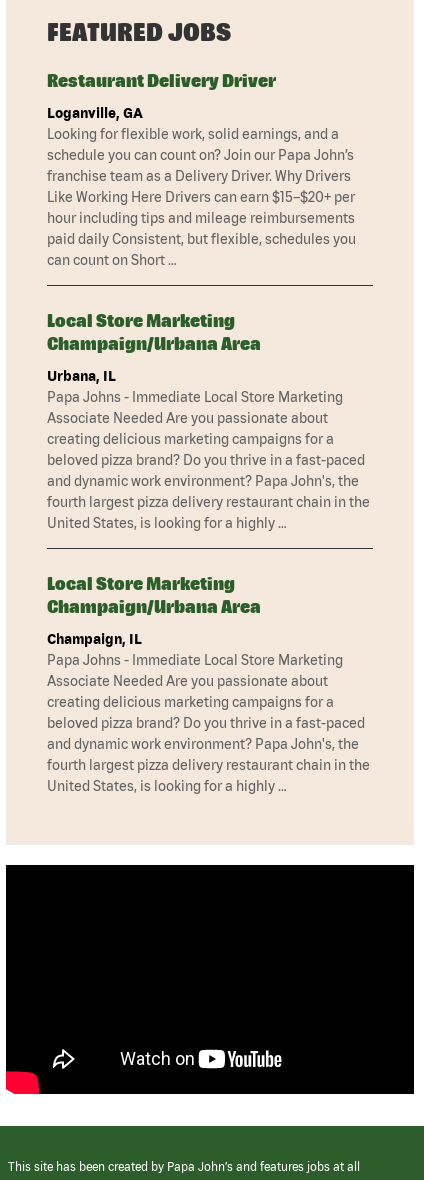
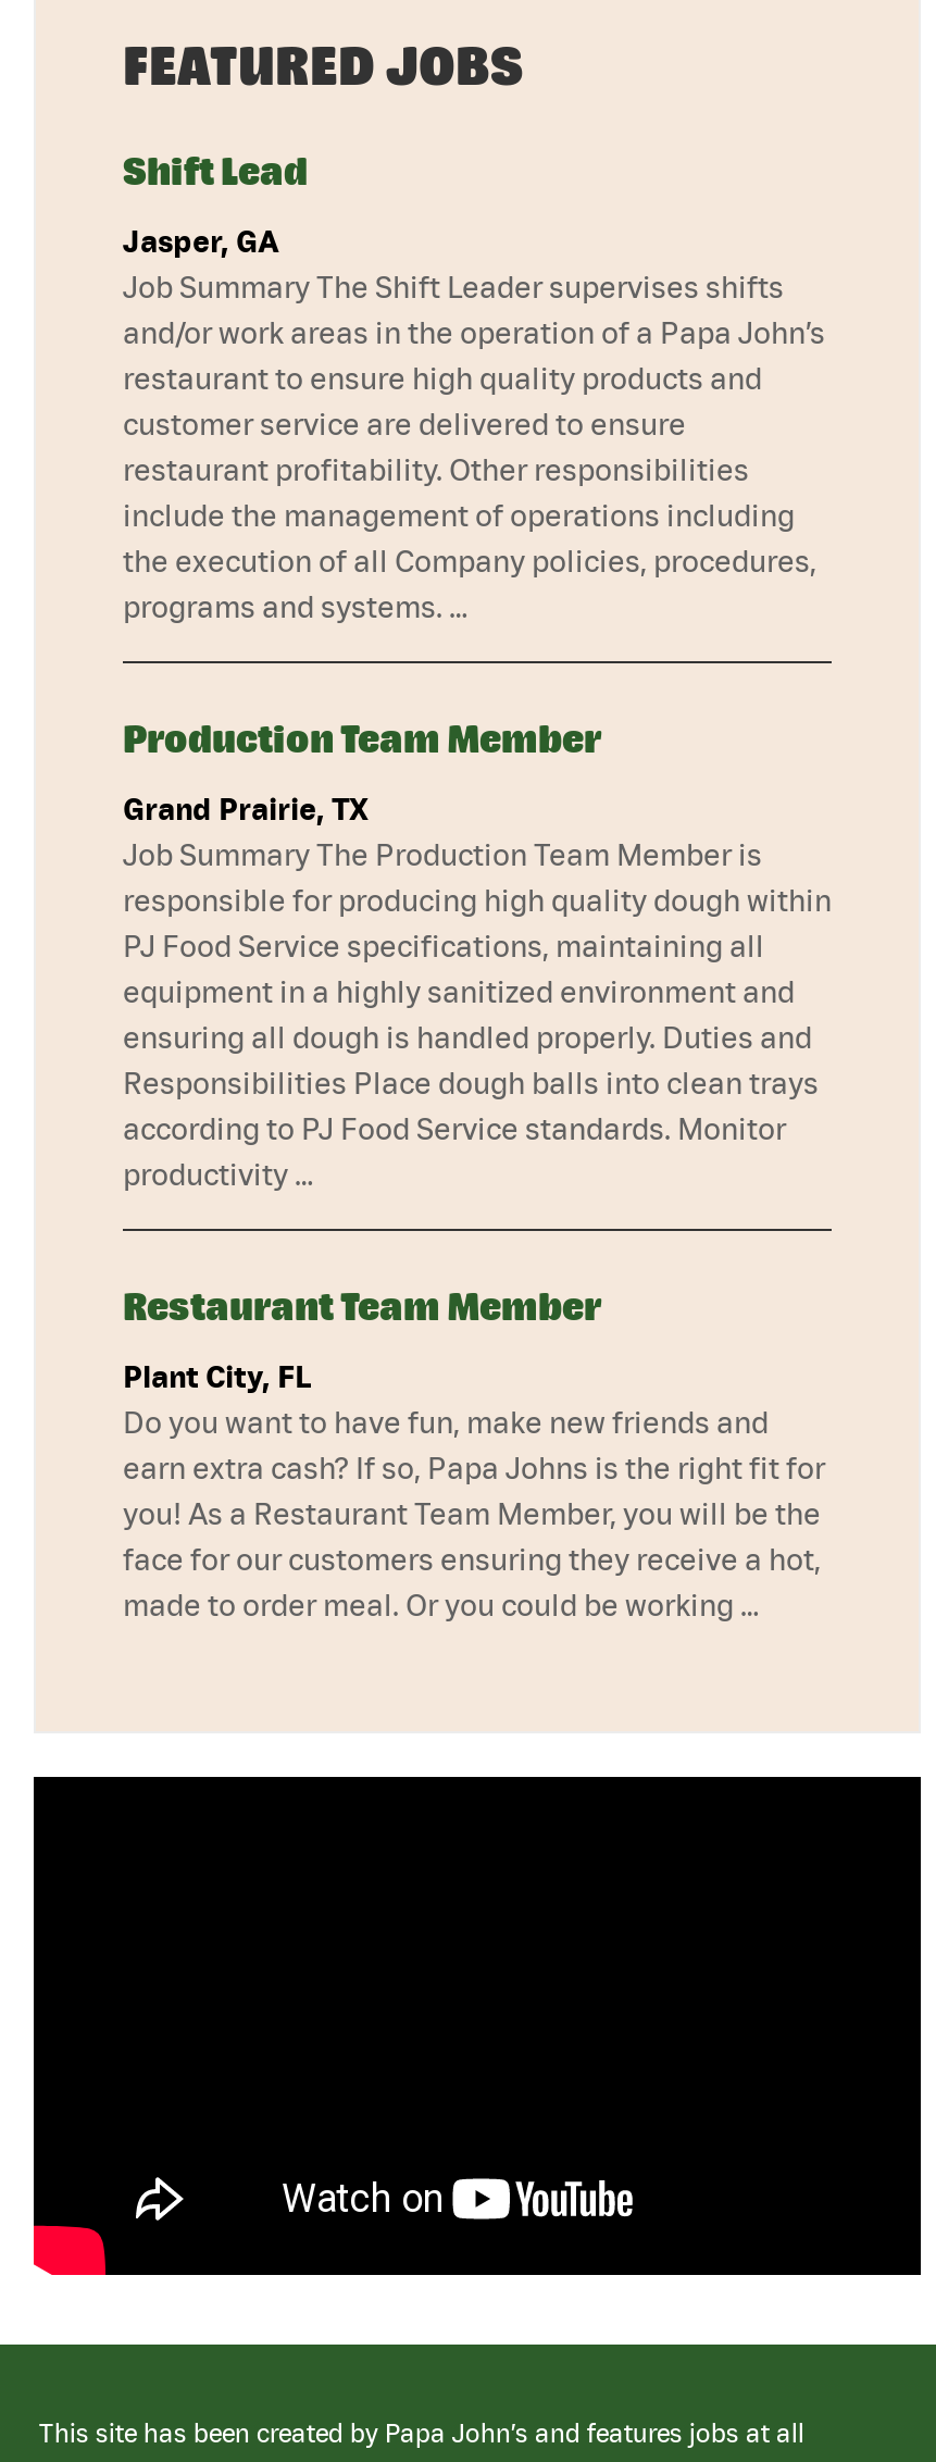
[47,70,276,91] Restaurant Delivery Driver -> [123,147,308,193] Shift Lead
[47,105,356,268] Loganville, GA | Looking for flexible work, solid earnings, and a | schedule you can count on? Join our Papa John’s | franchise team as a Delivery Driver. Why Drivers | Like Working Here Drivers can earn $15–$20+ per | hour including tips and mileage reimbursements | paid daily Consistent, but flexible, schedules you | can count on Short … -> [123,223,825,624] Jasper, GA | Job Summary The Shift Leader supervises shifts | and/or work areas in the operation of a Papa John’s | restaurant to ensure high quality products and | customer service are delivered to ensure | restaurant profitability. Other responsibilities | include the management of operations including | the execution of all Company policies, procedures, | programs and systems. …
[47,310,261,354] Local Store Marketing | Champaign/Urbana Area -> [123,715,601,761] Production Team Member
[47,368,370,531] Urbana, IL | Papa Johns - Immediate Local Store Marketing | Associate Needed Are you passionate about | creating delicious marketing campaigns for a | beloved pizza brand? Do you thrive in a fast-paced | and dynamic work environment? Papa John's, the | fourth largest pizza delivery restaurant chain in the | United States, is looking for a highly … -> [123,791,832,1191] Grand Prairie, TX | Job Summary The Production Team Member is | responsible for producing high quality dough within | PJ Food Service specifications, maintaining all | equipment in a highly sanitized environment and | ensuring all dough is handled properly. Duties and | Responsibilities Place dough balls into clean trays | according to PJ Food Service standards. Monitor | productivity …
[47,573,261,617] Local Store Marketing | Champaign/Urbana Area -> [123,1283,601,1328] Restaurant Team Member
[47,631,370,794] Champaign, IL | Papa Johns - Immediate Local Store Marketing | Associate Needed Are you passionate about | creating delicious marketing campaigns for a | beloved pizza brand? Do you thrive in a fast-paced | and dynamic work environment? Papa John's, the | fourth largest pizza delivery restaurant chain in the | United States, is looking for a highly … -> [123,1359,825,1622] Plant City, FL | Do you want to have fun, make new friends and | earn extra cash? If so, Papa Johns is the right fit for | you! As a Restaurant Team Member, you will be the | face for our customers ensuring they receive a hot, | made to order meal. Or you could be working …

